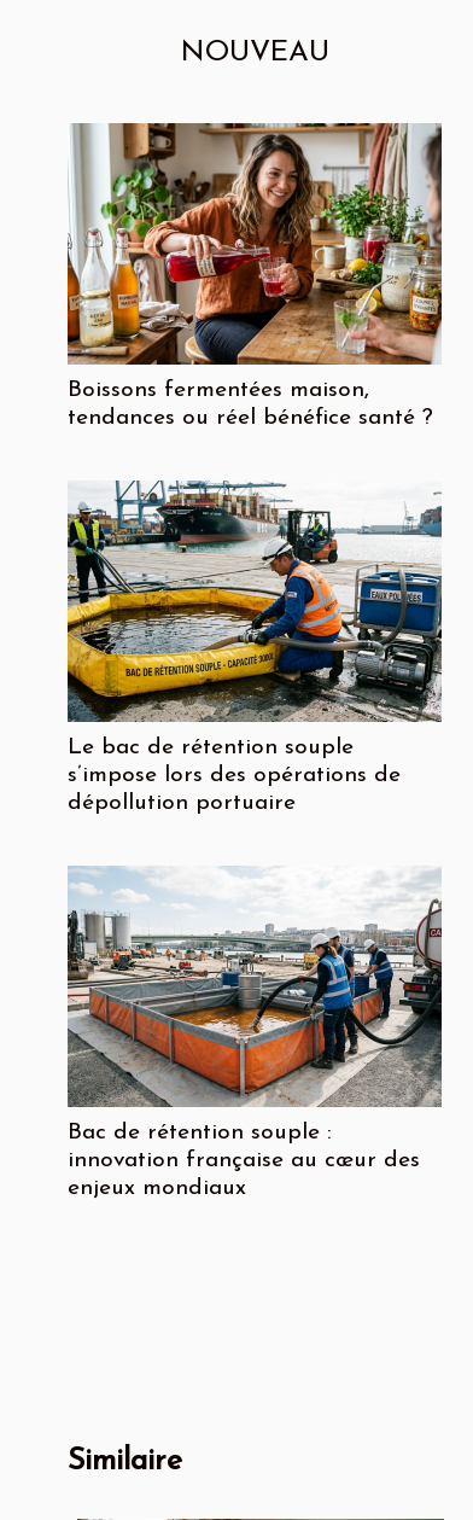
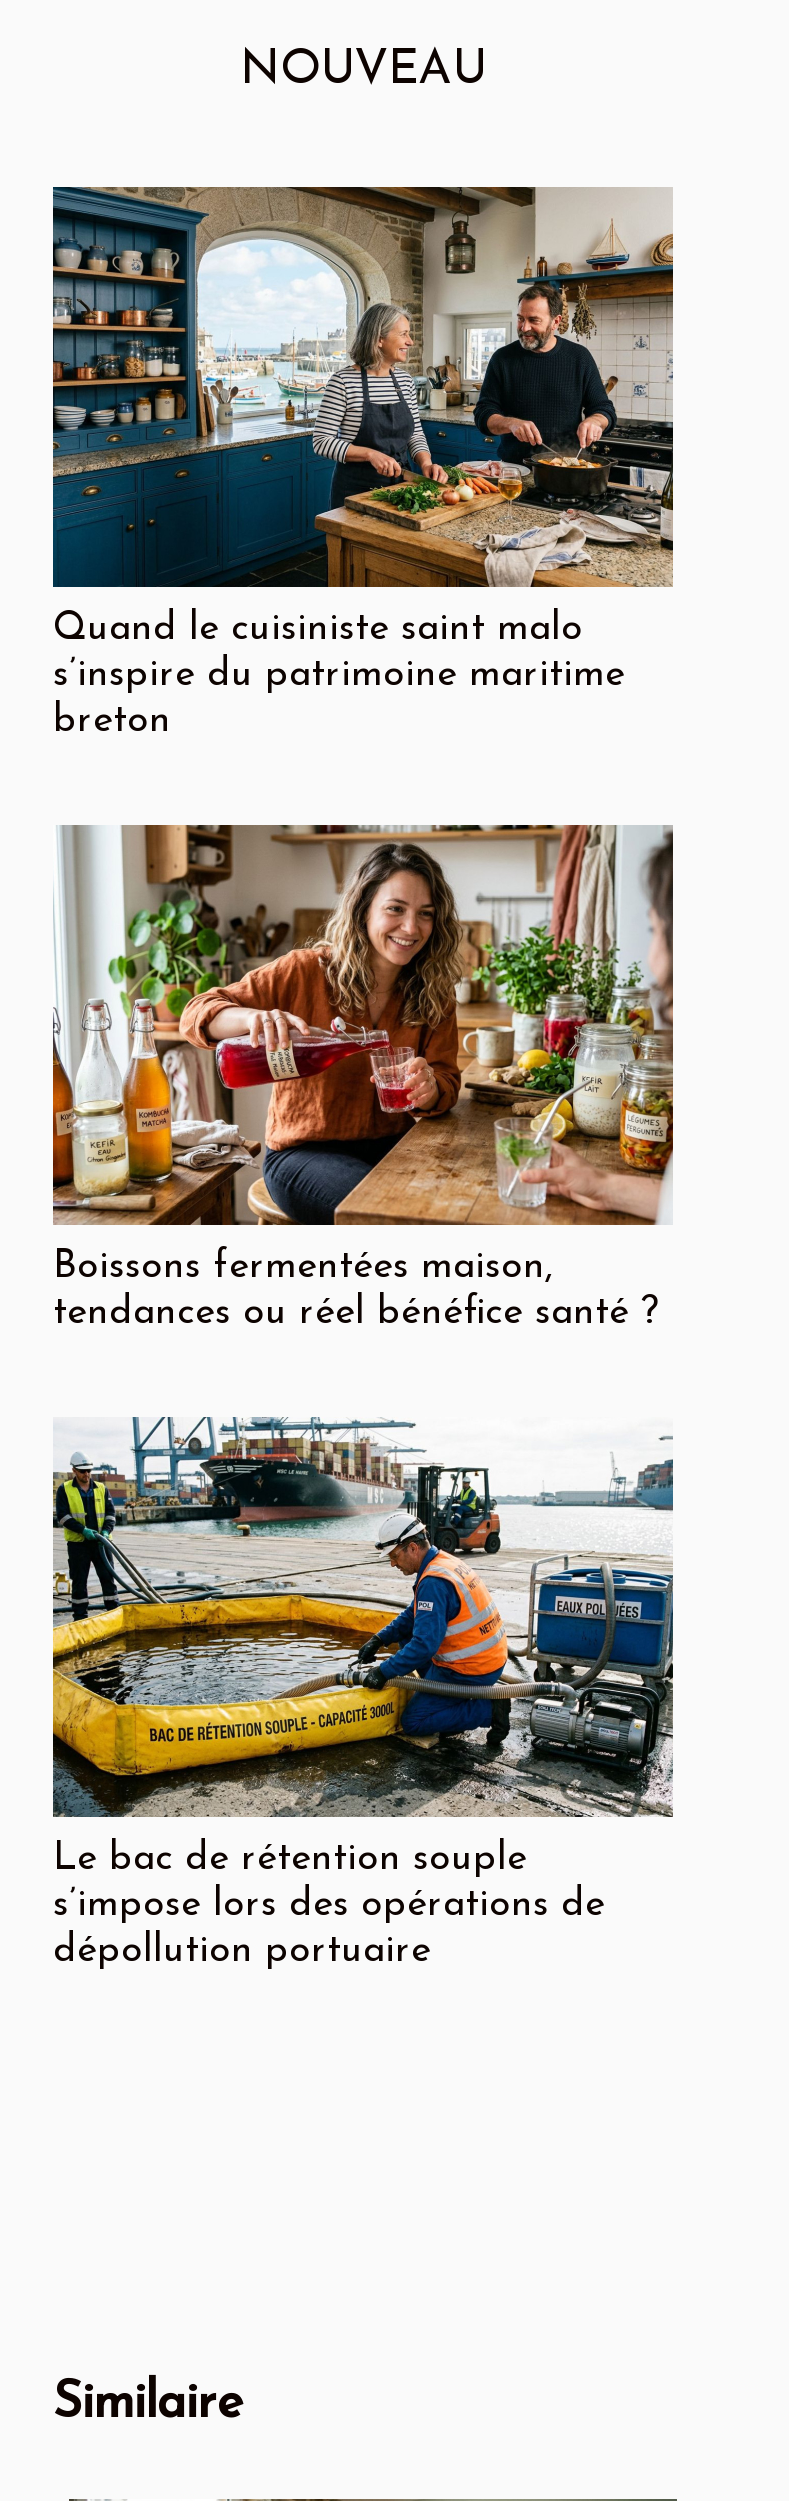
none -> [51,185,675,741] [image] | Quand le cuisiniste saint malo | s’inspire du patrimoine maritime | breton
moved [65,121,444,815] -> [49,821,677,1971]: [image] | Boissons fermentées maison, | tendances ou réel bénéfice santé ? | Le bac de rétention souple | s’impose lors des opérations de | dépollution portuaire
[66,866,443,1200] [image] | Bac de rétention souple : | innovation française au cœur des | enjeux mondiaux -> none

